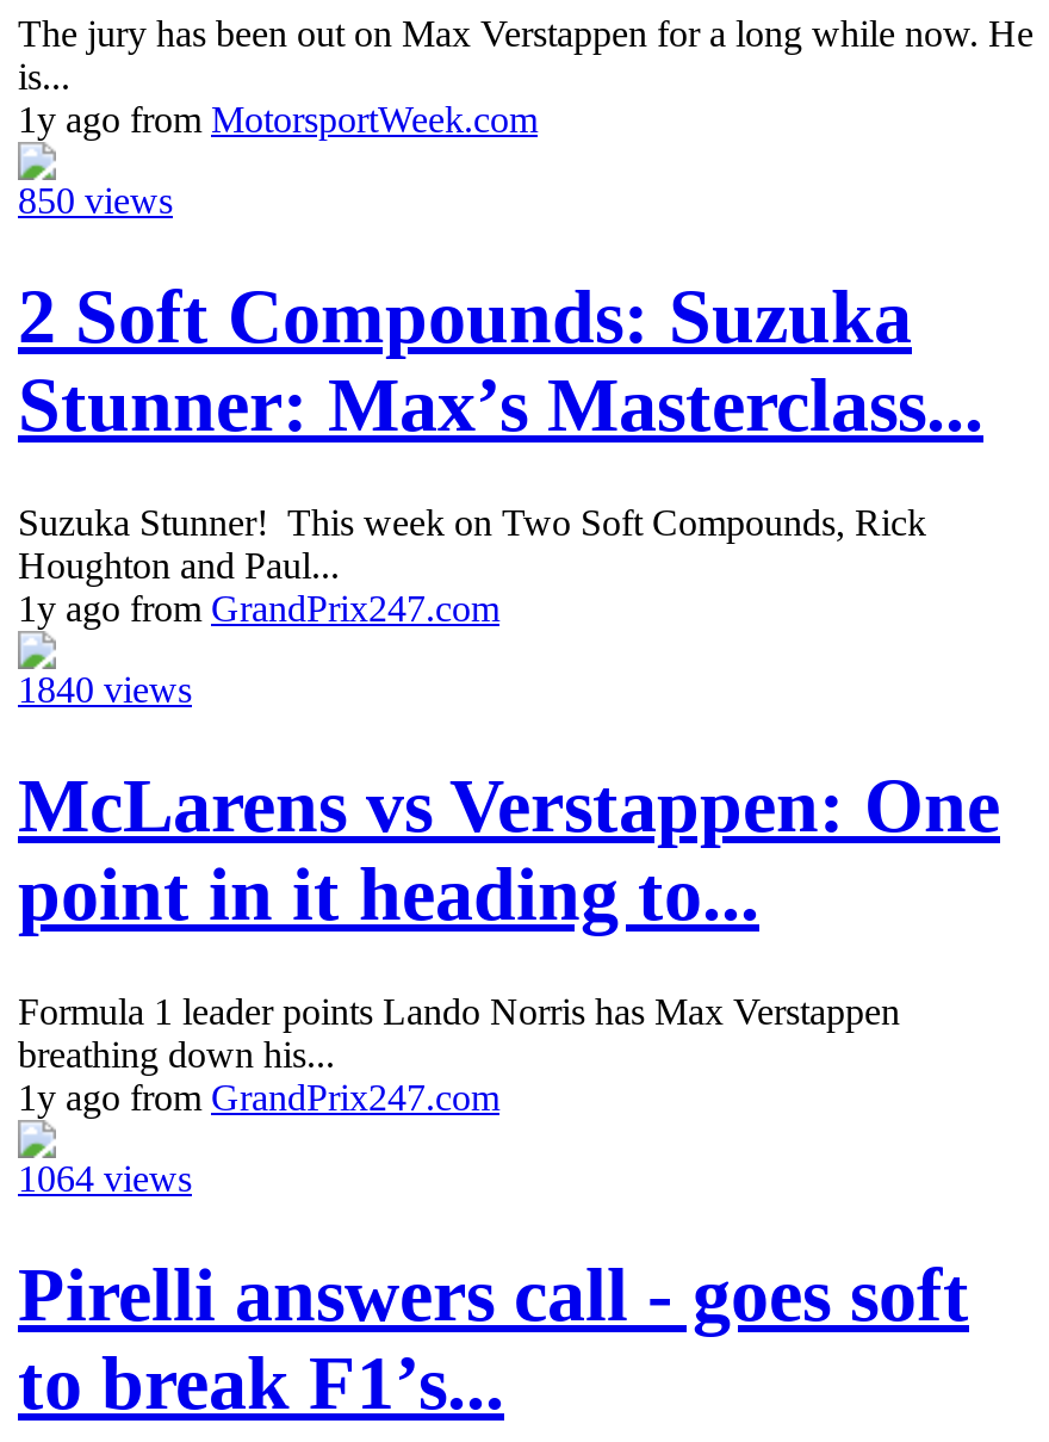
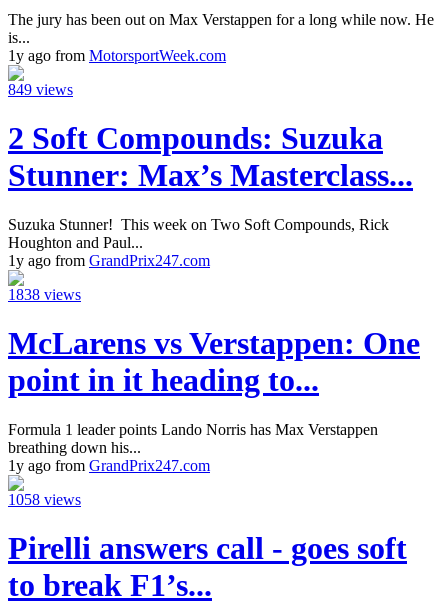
[18,180,173,220] 850 views -> [8,81,73,98] 849 views
[18,669,192,709] 1840 views -> [8,286,81,303] 1838 views
[18,1157,192,1198] 1064 views -> [8,491,81,508] 1058 views

